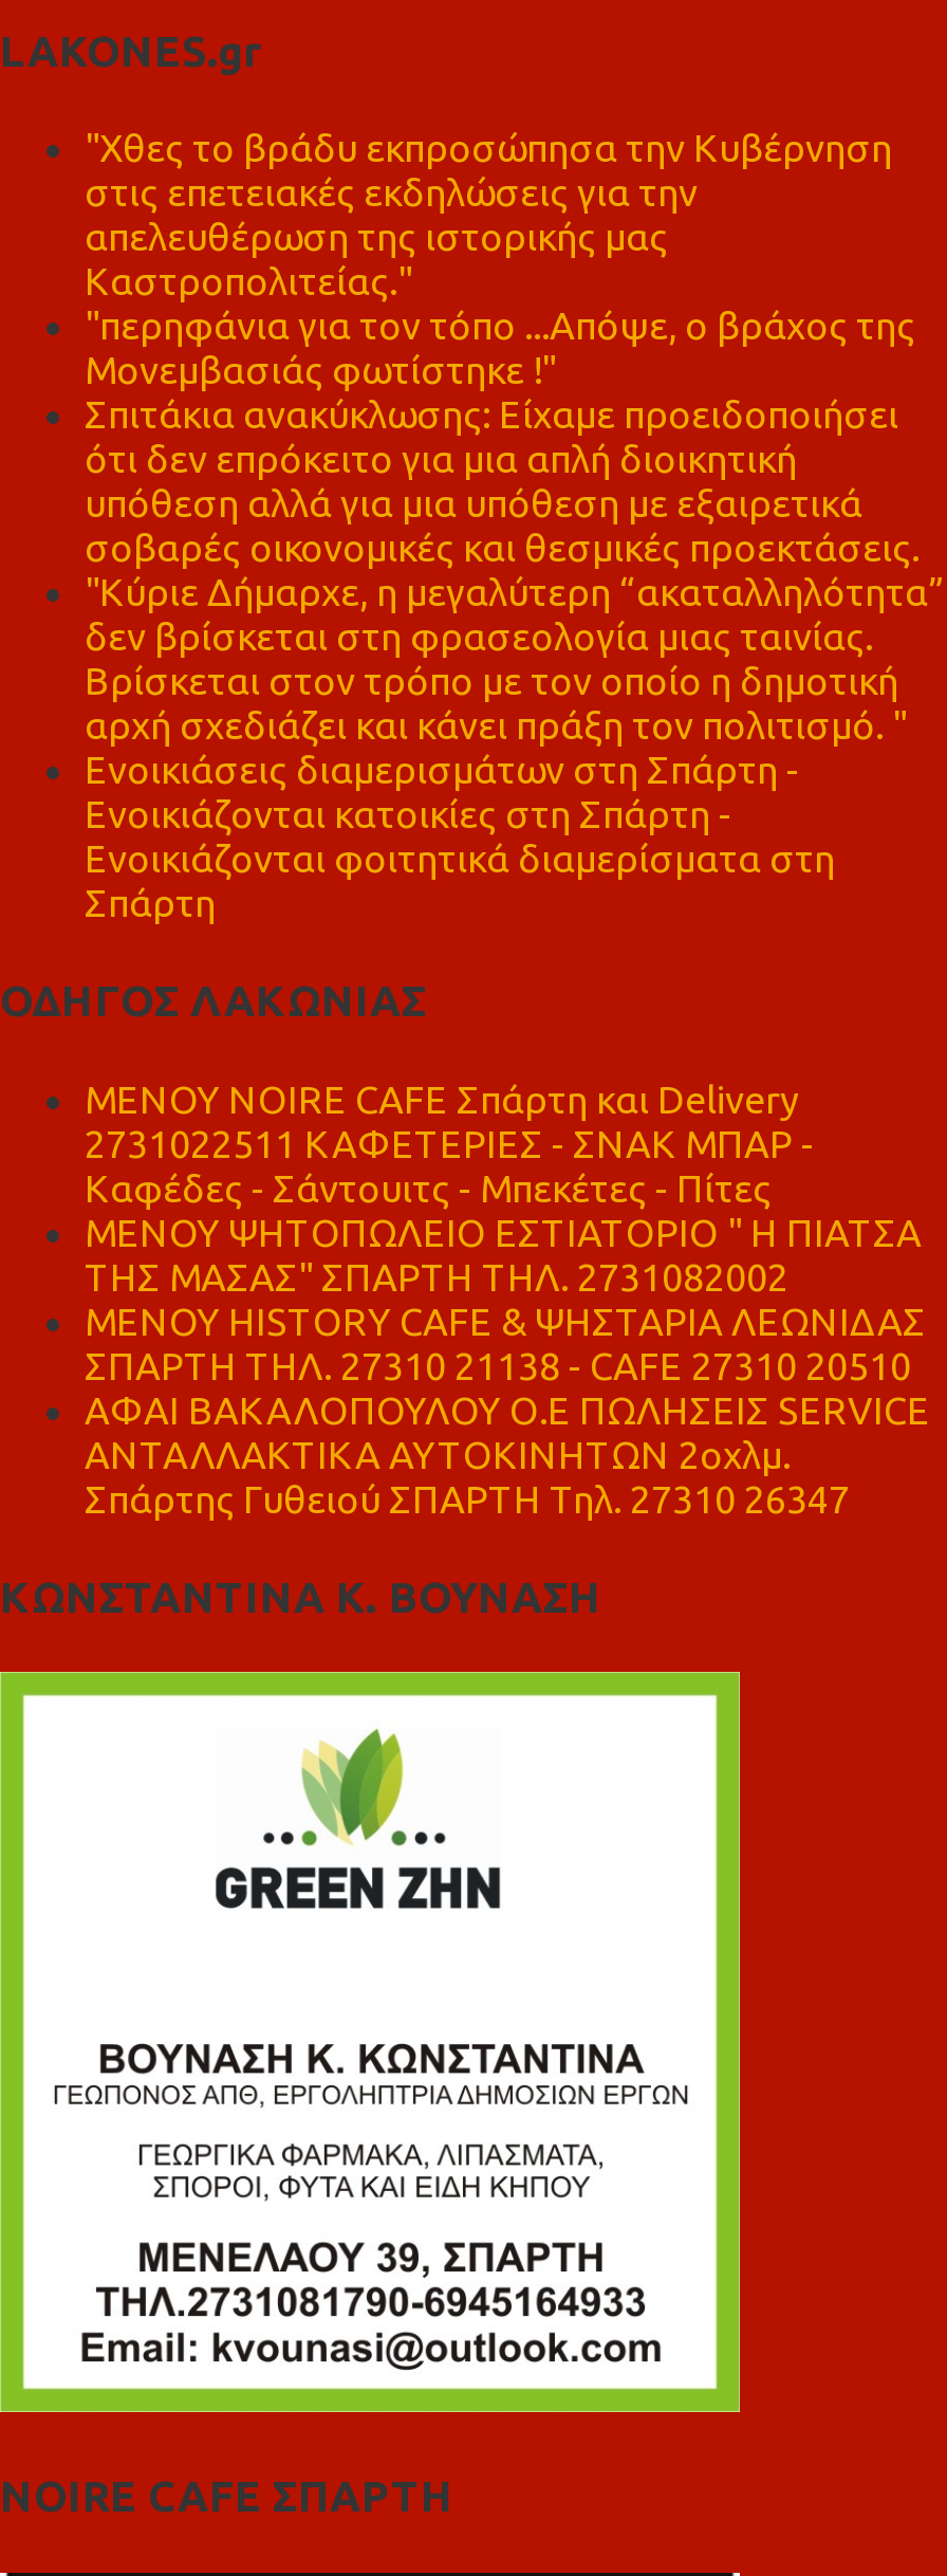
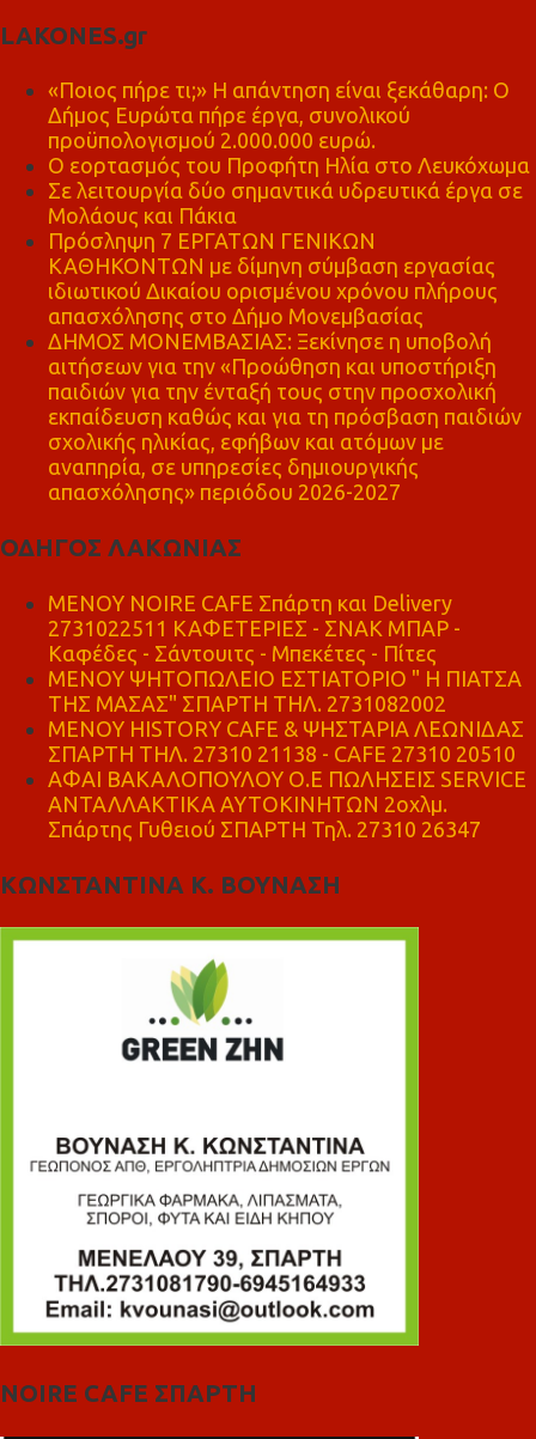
[85,126,943,923] "Χθες το βράδυ εκπροσώπησα την Κυβέρνηση | στις επετειακές εκδηλώσεις για την | απελευθέρωση της ιστορικής μας | Καστροπολιτείας." | "περηφάνια για τον τόπο ...Απόψε, ο βράχος της | Μονεμβασιάς φωτίστηκε !" | Σπιτάκια ανακύκλωσης: Είχαμε προειδοποιήσει | ότι δεν επρόκειτο για μια απλή διοικητική | υπόθεση αλλά για μια υπόθεση με εξαιρετικά | σοβαρές οικονομικές και θεσμικές προεκτάσεις. | "Κύριε Δήμαρχε, η μεγαλύτερη “ακαταλληλότητα” | δεν βρίσκεται στη φρασεολογία μιας ταινίας. | Βρίσκεται στον τρόπο με τον οποίο η δημοτική | αρχή σχεδιάζει και κάνει πράξη τον πολιτισμό. " | Ενοικιάσεις διαμερισμάτων στη Σπάρτη - | Ενοικιάζονται κατοικίες στη Σπάρτη - | Ενοικιάζονται φοιτητικά διαμερίσματα στη | Σπάρτη -> [48,78,530,504] «Ποιος πήρε τι;» Η απάντηση είναι ξεκάθαρη: Ο | Δήμος Ευρώτα πήρε έργα, συνολικού | προϋπολογισμού 2.000.000 ευρώ. | Ο εορτασμός του Προφήτη Ηλία στο Λευκόχωμα | Σε λειτουργία δύο σημαντικά υδρευτικά έργα σε | Μολάους και Πάκια | Πρόσληψη 7 ΕΡΓΑΤΩΝ ΓΕΝΙΚΩΝ | ΚΑΘΗΚΟΝΤΩΝ με δίμηνη σύμβαση εργασίας | ιδιωτικού Δικαίου ορισμένου χρόνου πλήρους | απασχόλησης στο Δήμο Μονεμβασίας | ΔΗΜΟΣ ΜΟΝΕΜΒΑΣΙΑΣ: Ξεκίνησε η υποβολή | αιτήσεων για την «Προώθηση και υποστήριξη | παιδιών για την ένταξή τους στην προσχολική | εκπαίδευση καθώς και για τη πρόσβαση παιδιών | σχολικής ηλικίας, εφήβων και ατόμων με | αναπηρία, σε υπηρεσίες δημιουργικής | απασχόλησης» περιόδου 2026-2027

